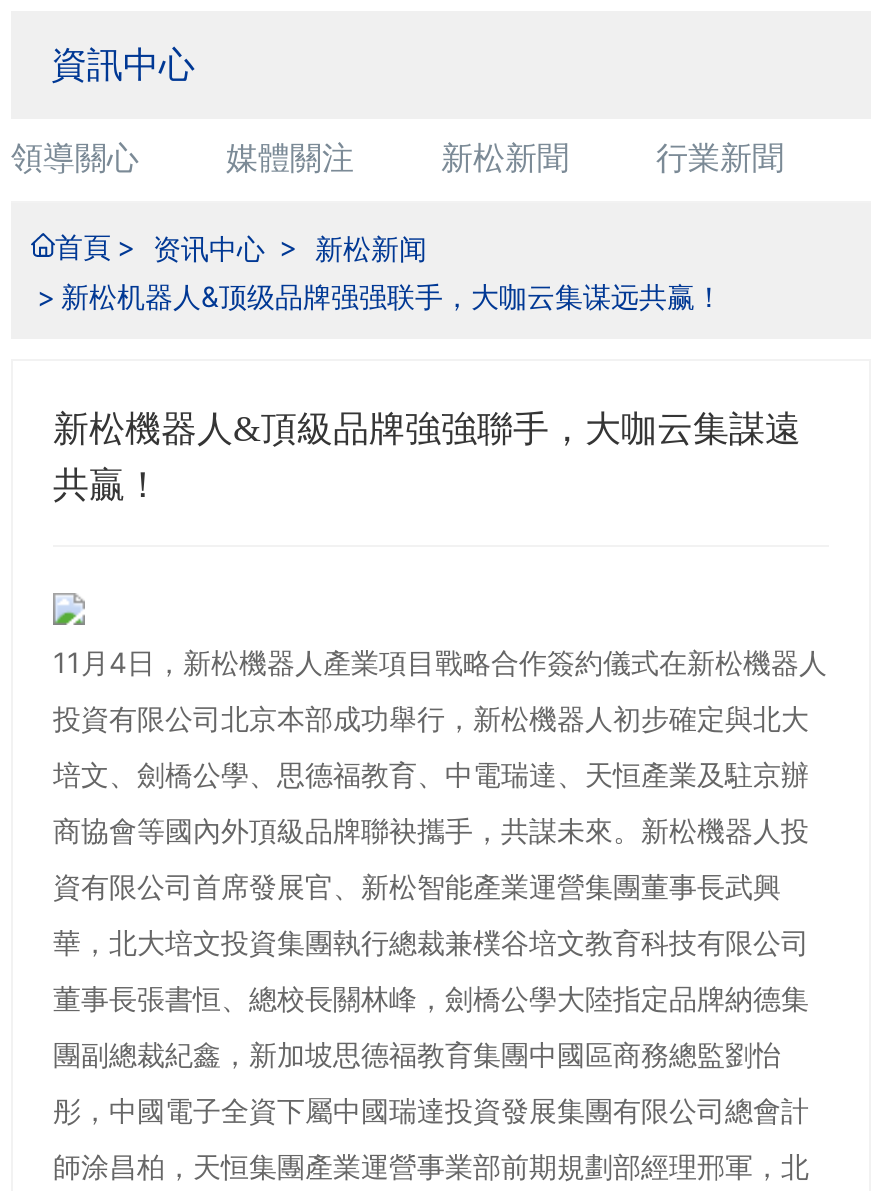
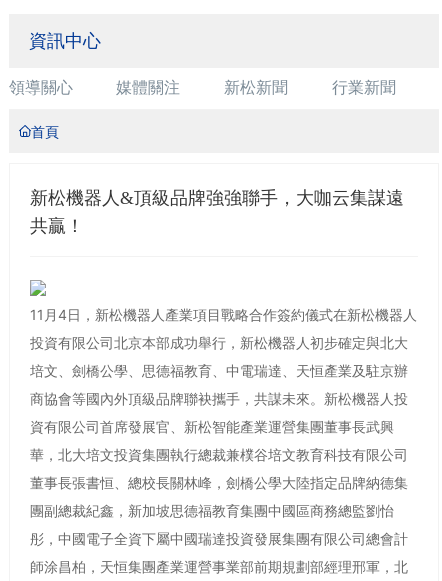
[61,231,723,313] 资讯中心 | 新松新闻 | 新松机器人&顶级品牌强强联手，大咖云集谋远共赢！ -> none

